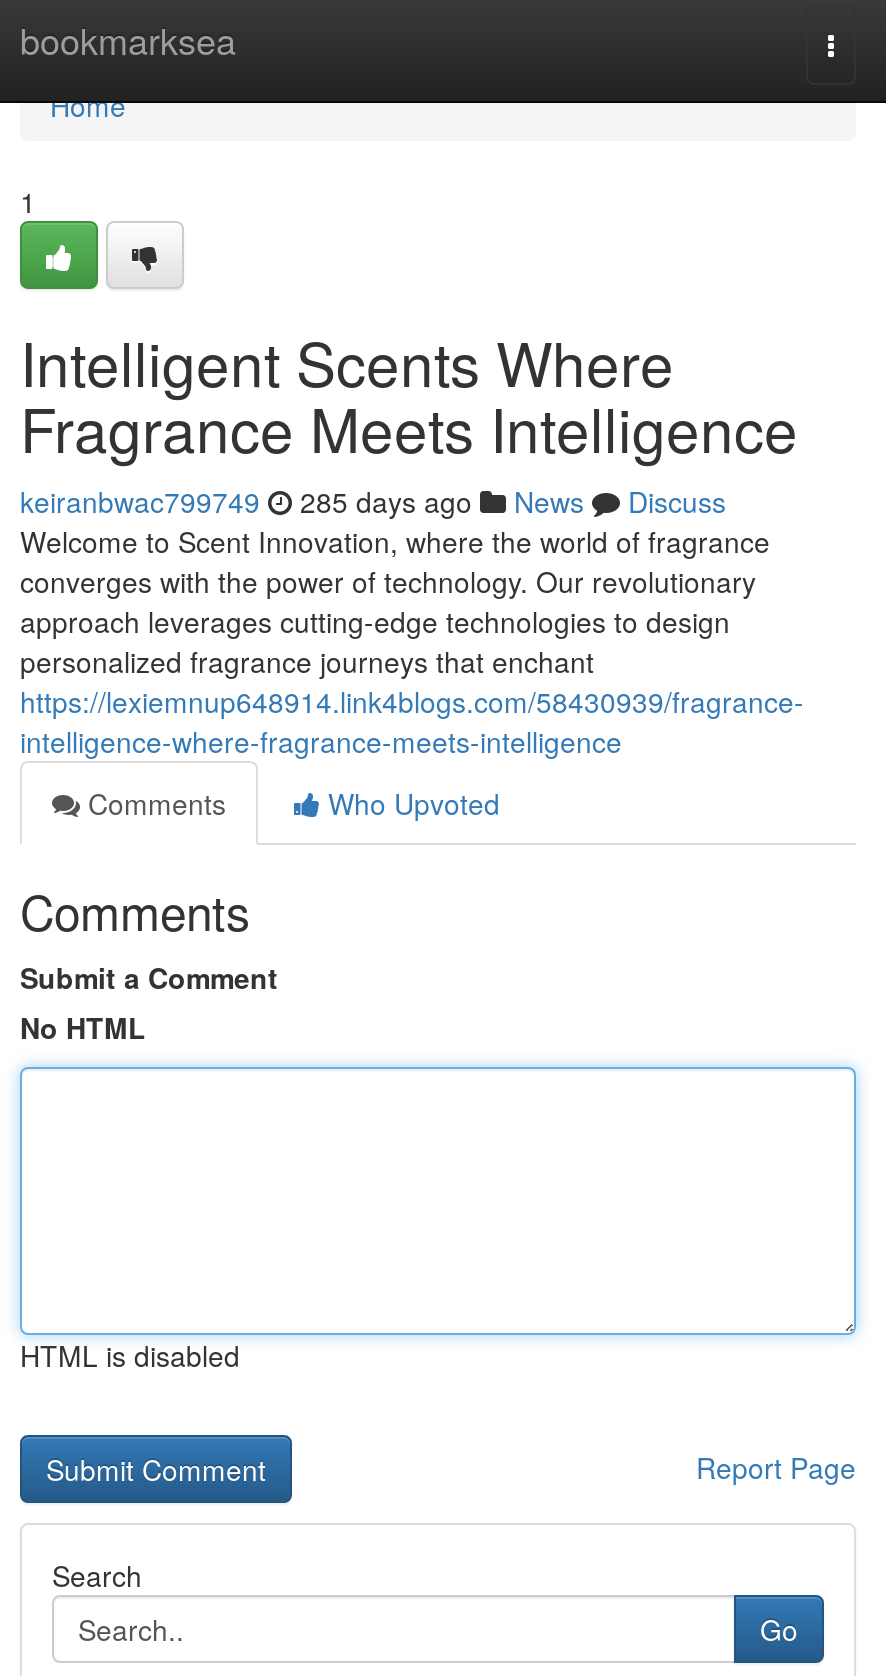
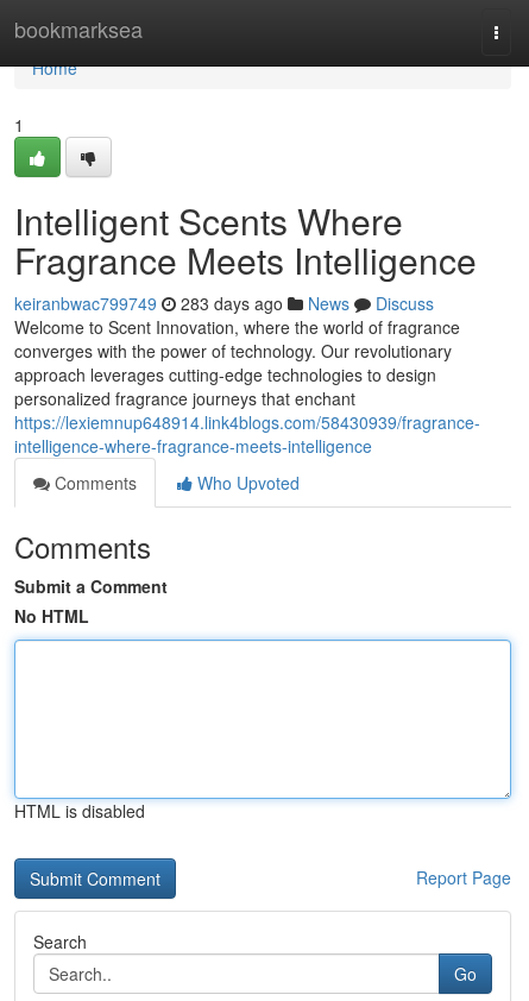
[20,481,726,521] keiranbwac799749 285 days ago News Discuss -> [14,291,434,315] keiranbwac799749 283 days ago News Discuss

